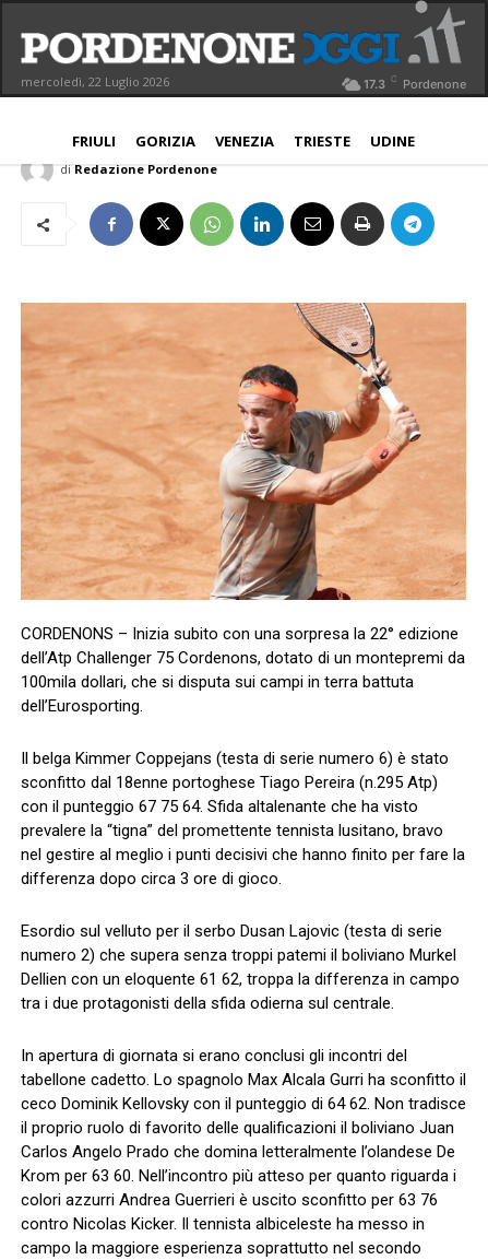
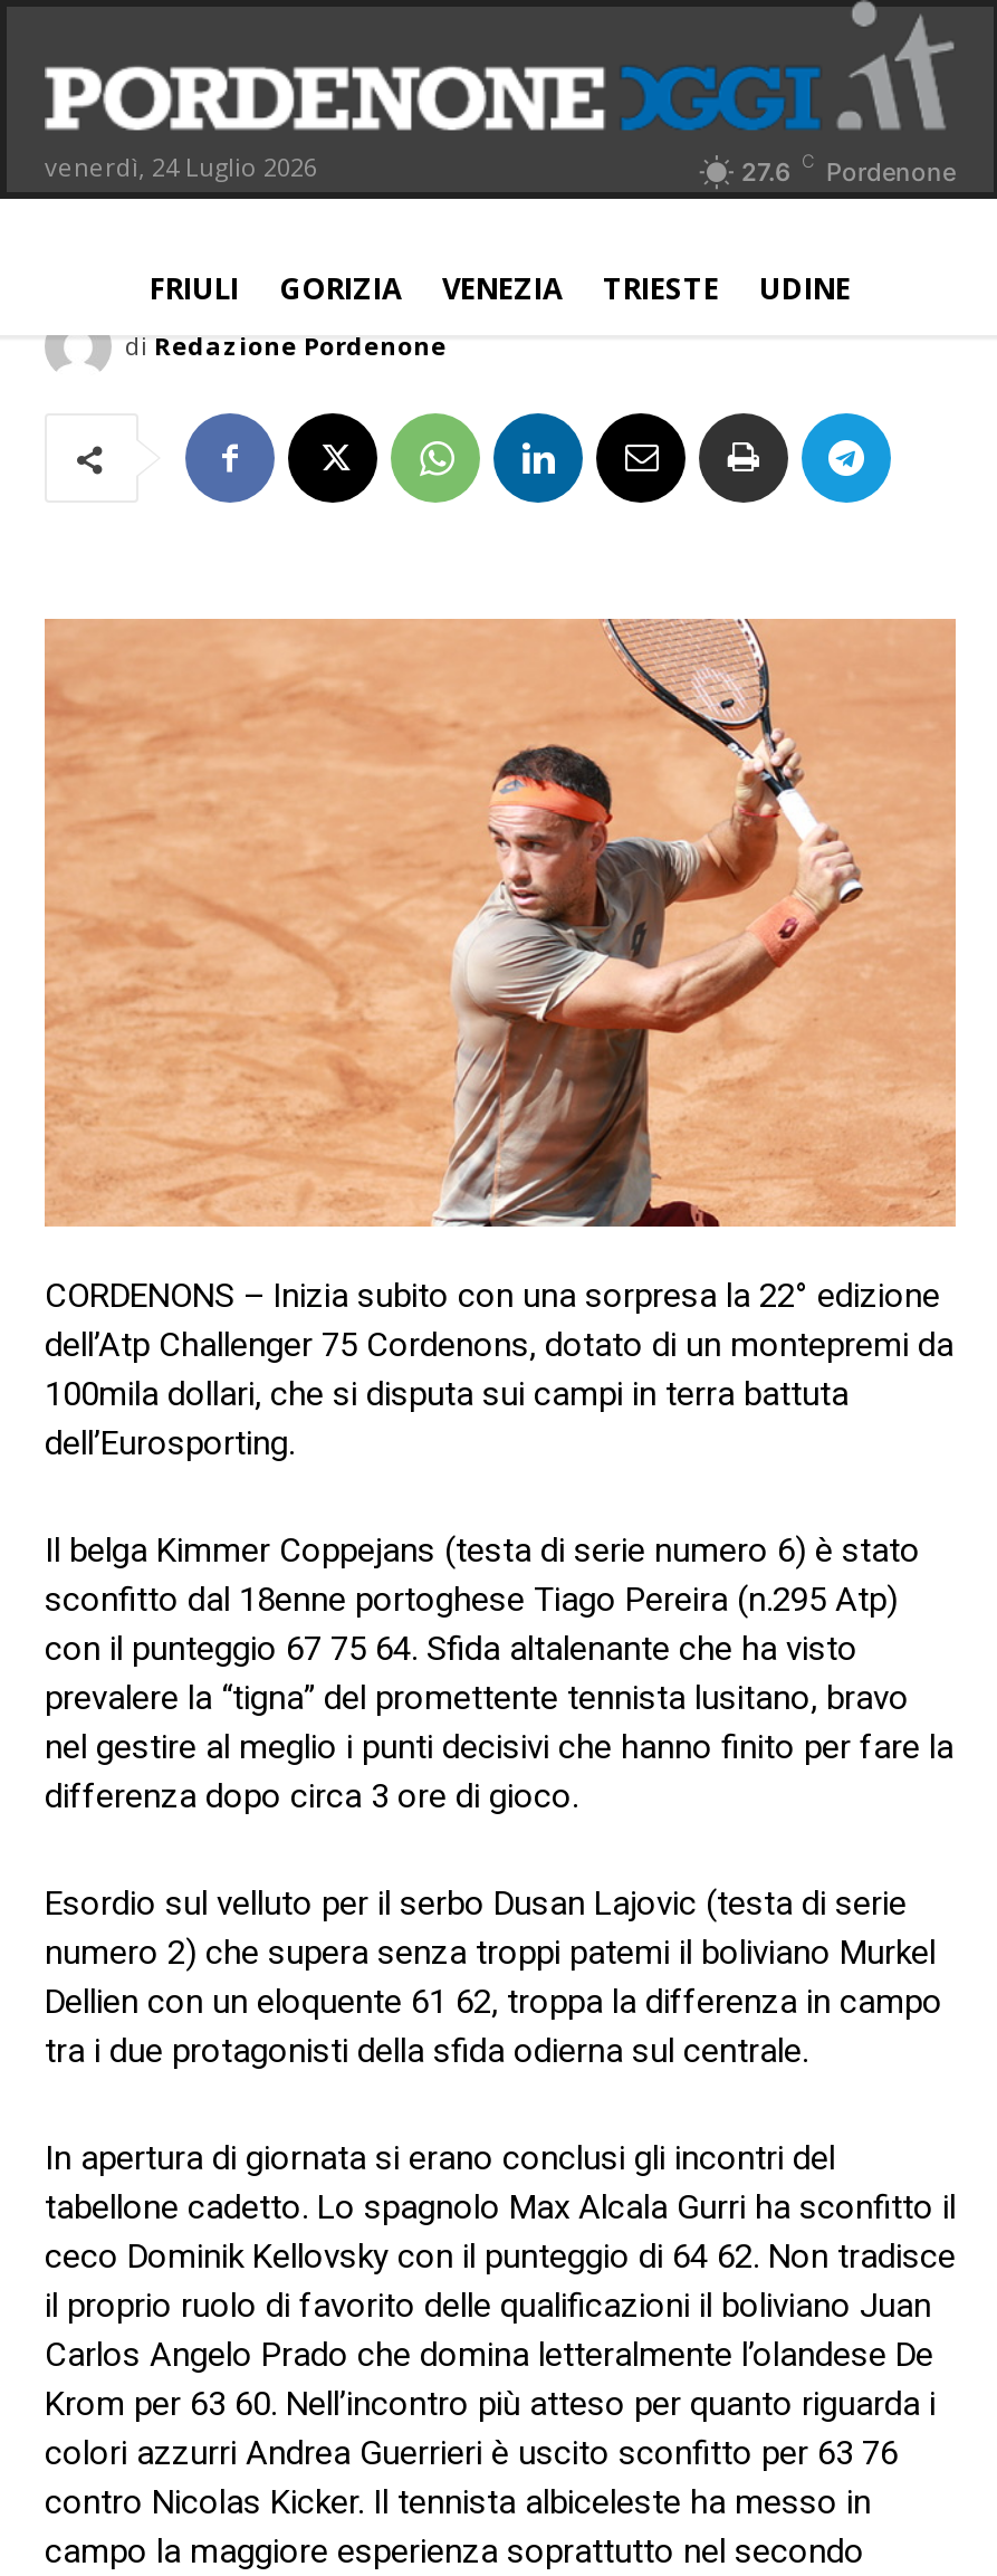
[21,73,169,90] mercoledì, 22 Luglio 2026 -> [45,150,317,183] venerdì, 24 Luglio 2026
[364,73,466,92] 17.3 C Pordenone -> [741,149,956,187] 27.6 C Pordenone

